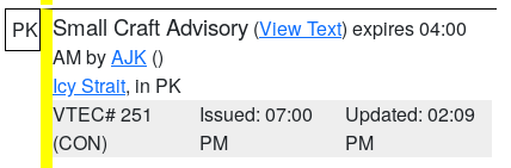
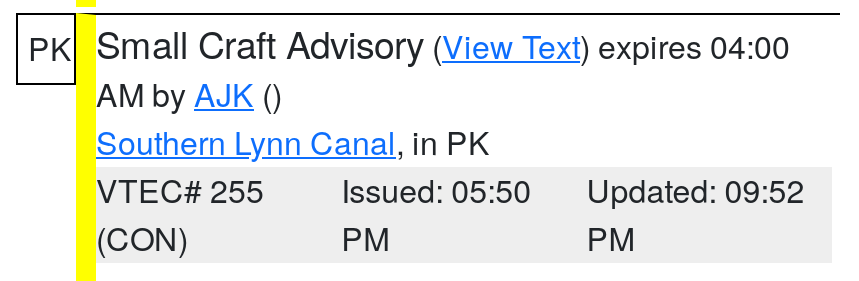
[53,71,181,127] Icy Strait, in PK | VTEC# 251 -> [96,119,490,213] Southern Lynn Canal, in PK | VTEC# 255
[199,100,312,127] Issued: 07:00 -> [341,167,531,213] Issued: 05:50
[345,100,475,127] Updated: 02:09 -> [586,167,804,213] Updated: 09:52

